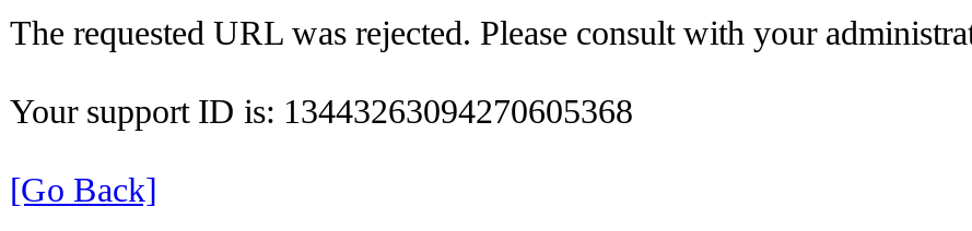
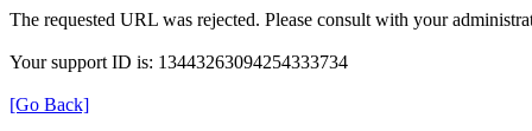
[10,93,633,130] Your support ID is: 13443263094270605368 -> [9,52,348,72] Your support ID is: 13443263094254333734

